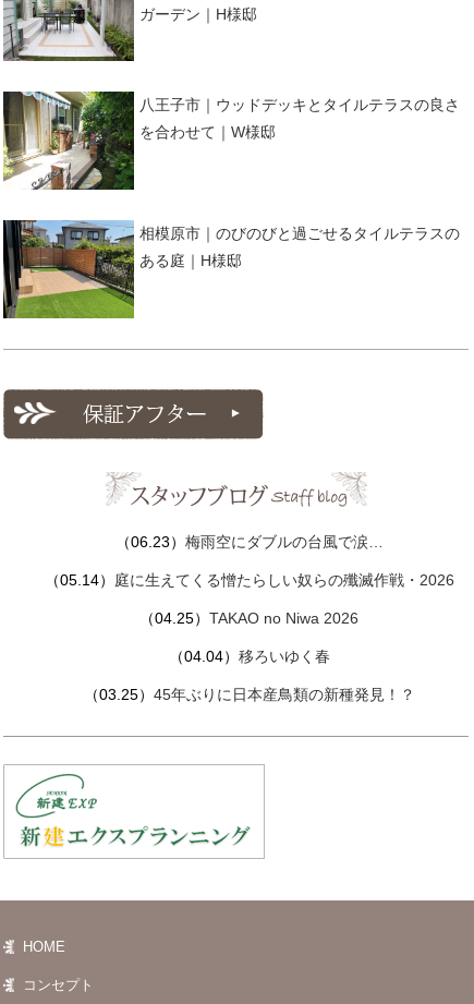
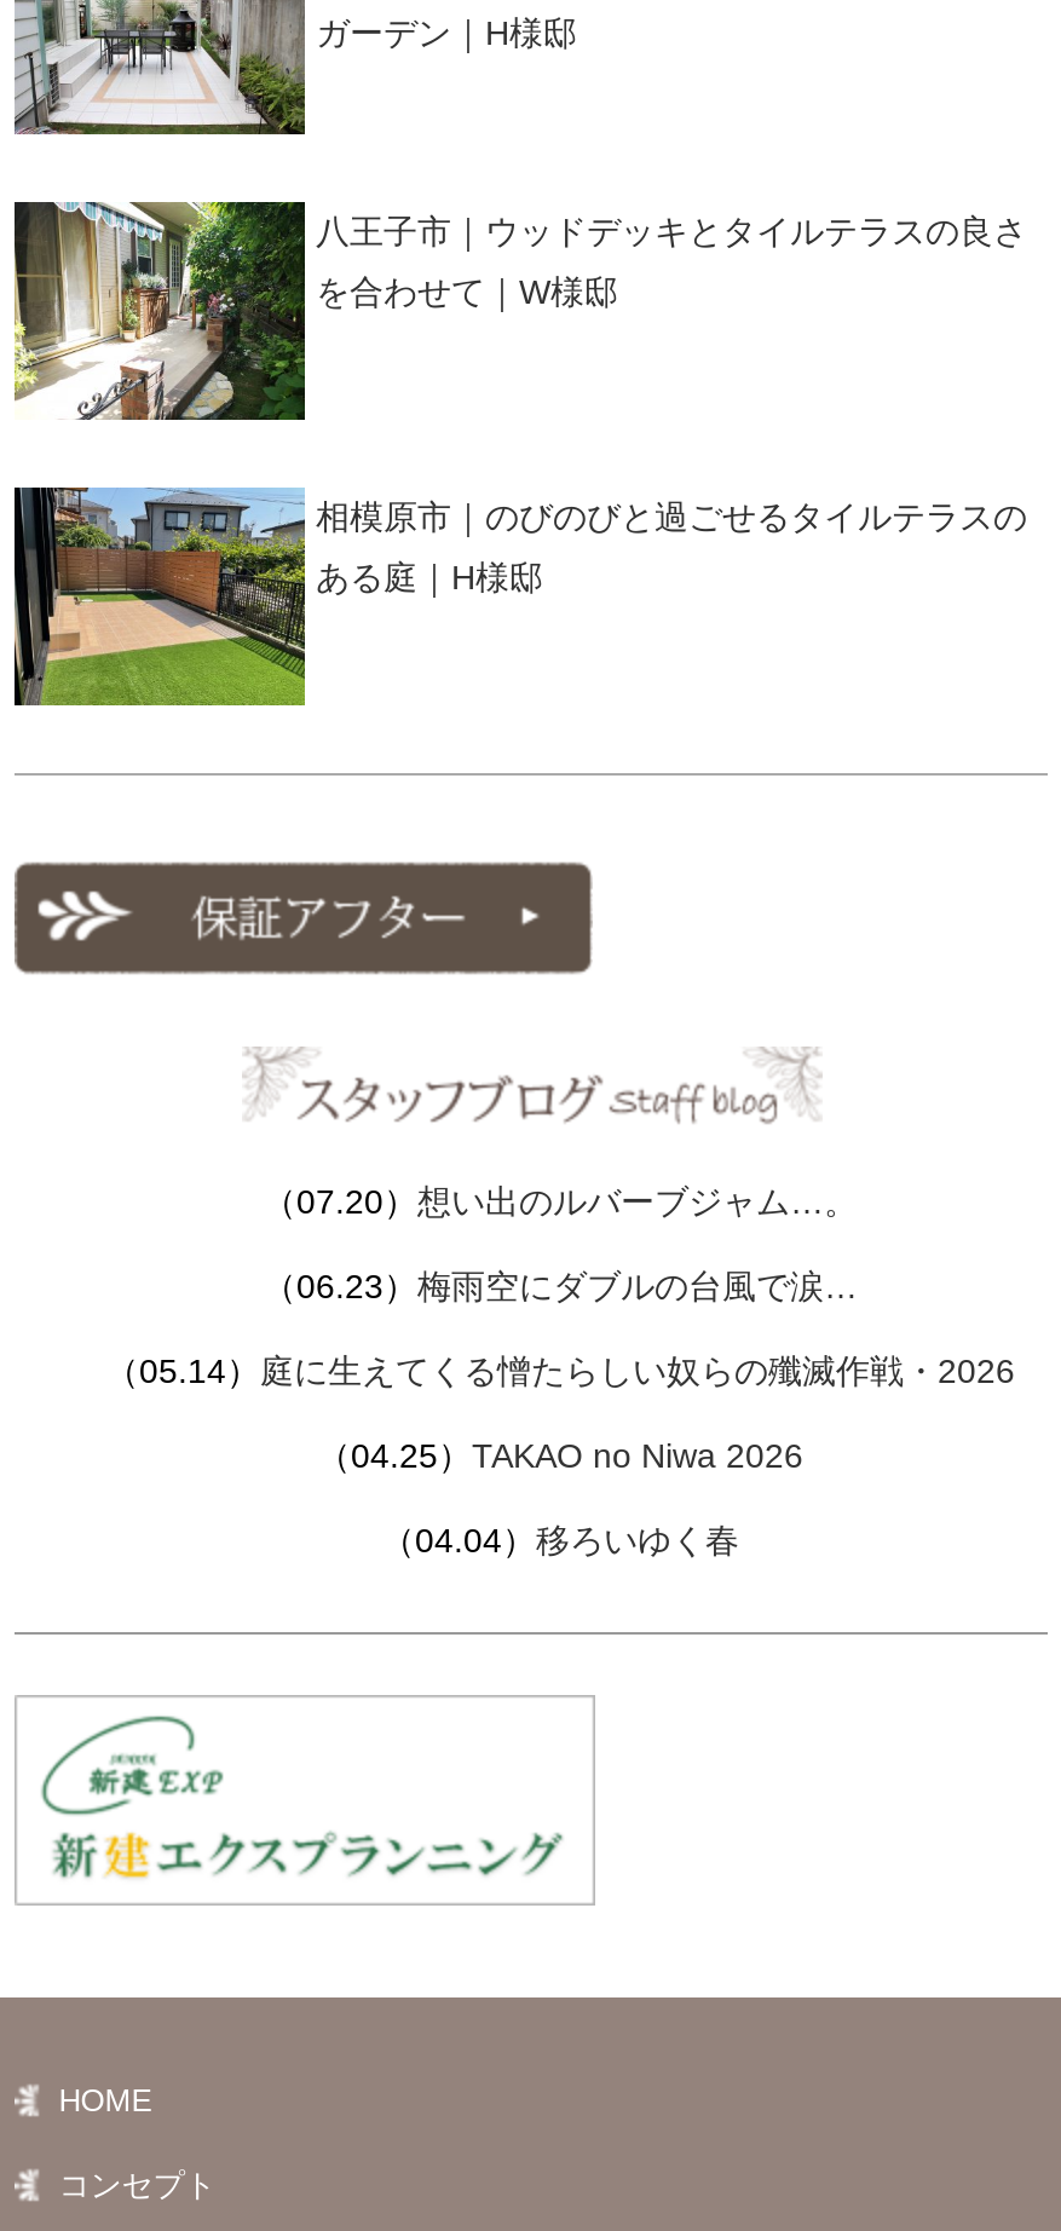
none -> [263,1182,858,1221] （07.20）想い出のルバーブジャム…。
moved [44,533,454,665] -> [105,1267,1015,1560]: （06.23）梅雨空にダブルの台風で涙… | （05.14）庭に生えてくる憎たらしい奴らの殲滅作戦・2026 | （04.25）TAKAO no Niwa 2026 | （04.04）移ろいゆく春
[83,685,415,703] （03.25）45年ぶりに日本産鳥類の新種発見！？ -> none

